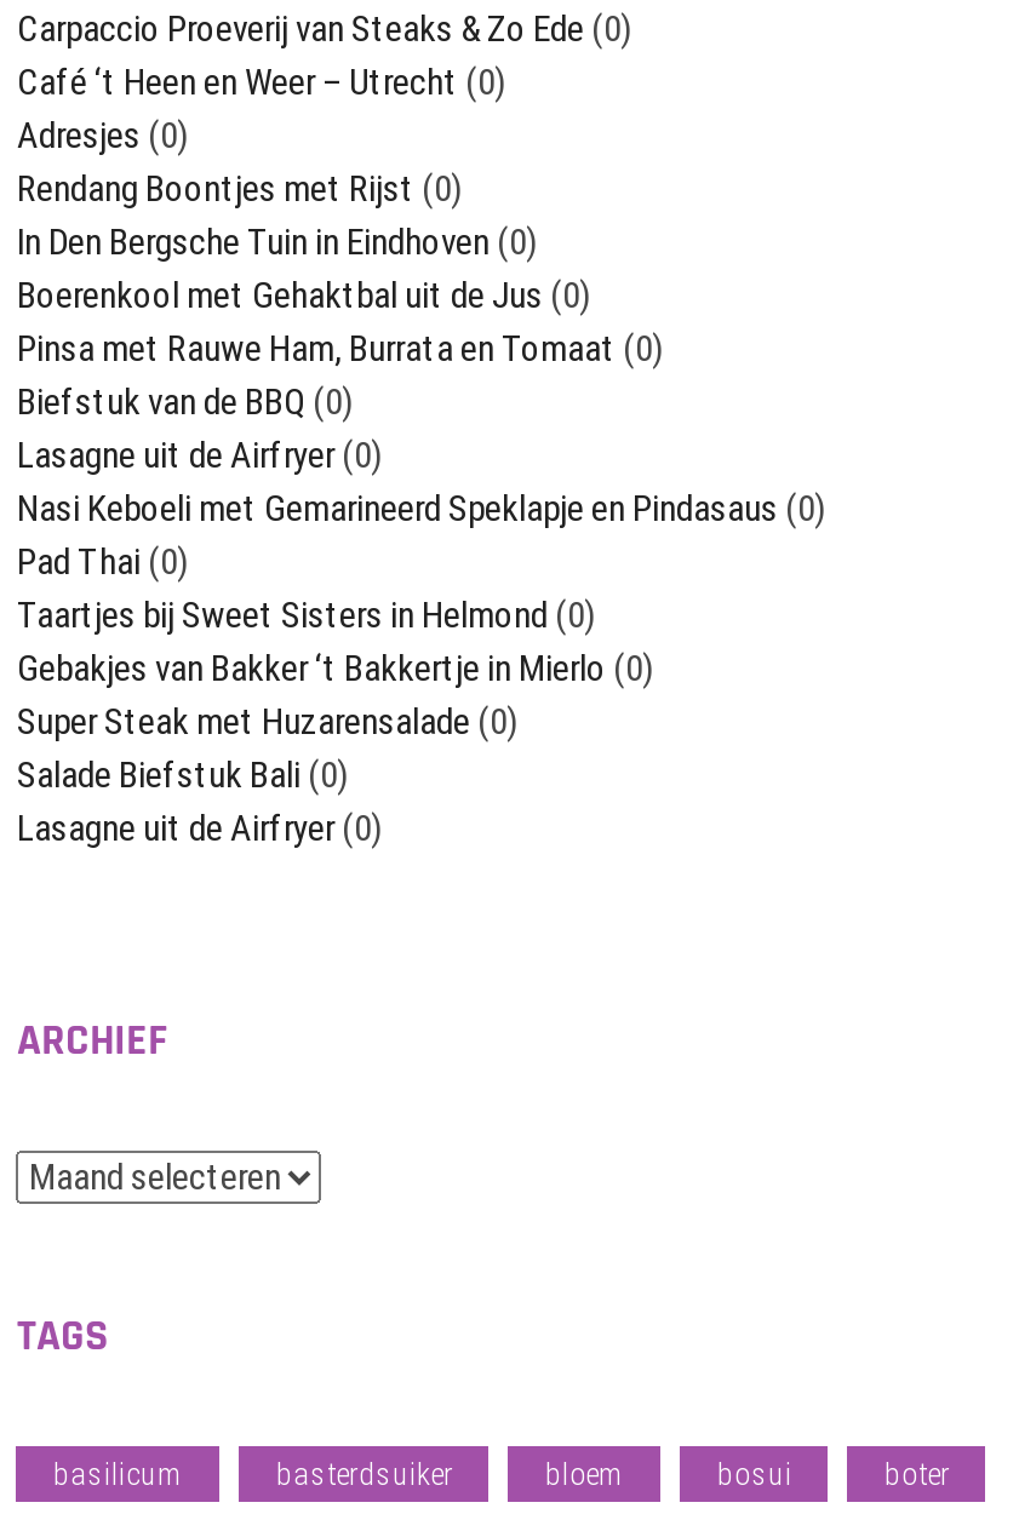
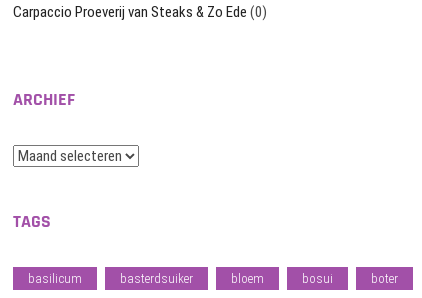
[17,61,826,850] Café ‘t Heen en Weer – Utrecht (0) | Adresjes (0) | Rendang Boontjes met Rijst (0) | In Den Bergsche Tuin in Eindhoven (0) | Boerenkool met Gehaktbal uit de Jus (0) | Pinsa met Rauwe Ham, Burrata en Tomaat (0) | Biefstuk van de BBQ (0) | Lasagne uit de Airfryer (0) | Nasi Keboeli met Gemarineerd Speklapje en Pindasaus (0) | Pad Thai (0) | Taartjes bij Sweet Sisters in Helmond (0) | Gebakjes van Bakker ‘t Bakkertje in Mierlo (0) | Super Steak met Huzarensalade (0) | Salade Biefstuk Bali (0) | Lasagne uit de Airfryer (0) -> none

